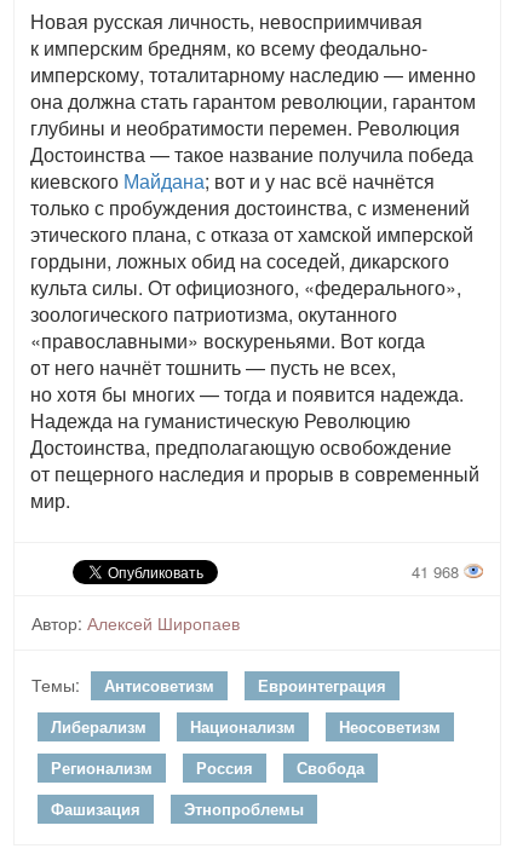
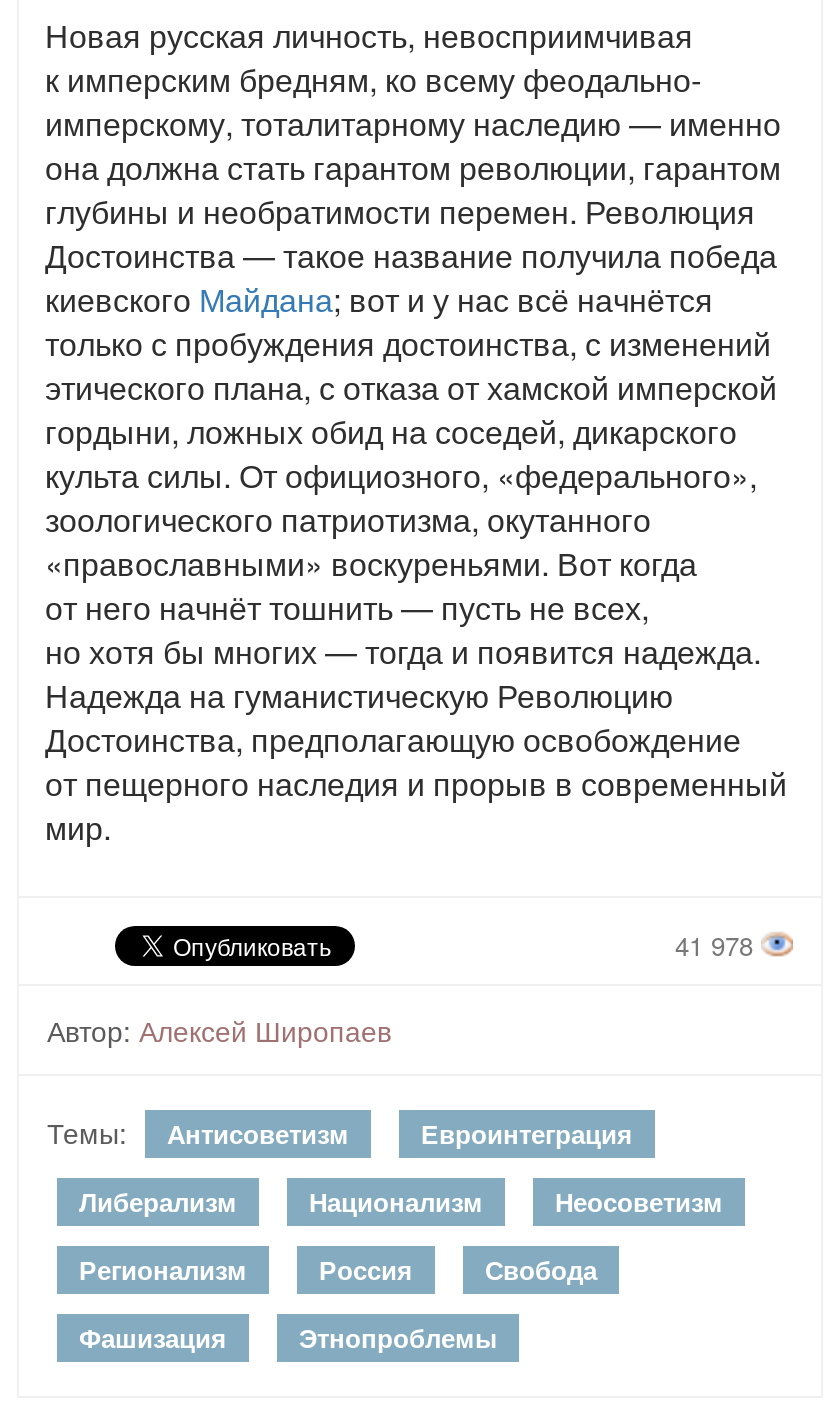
[412,560,459,583] 41 968 -> [675,926,753,964] 41 978

